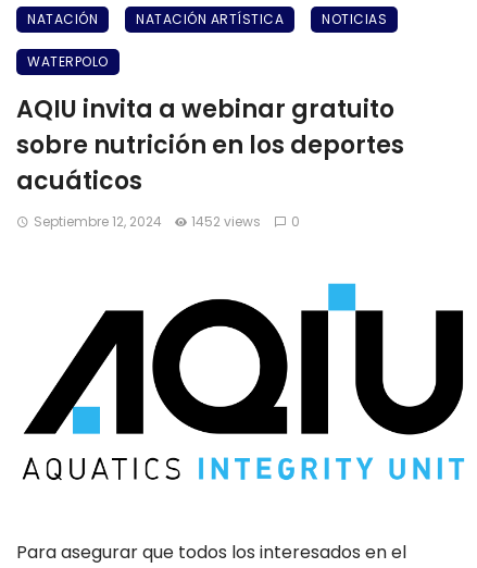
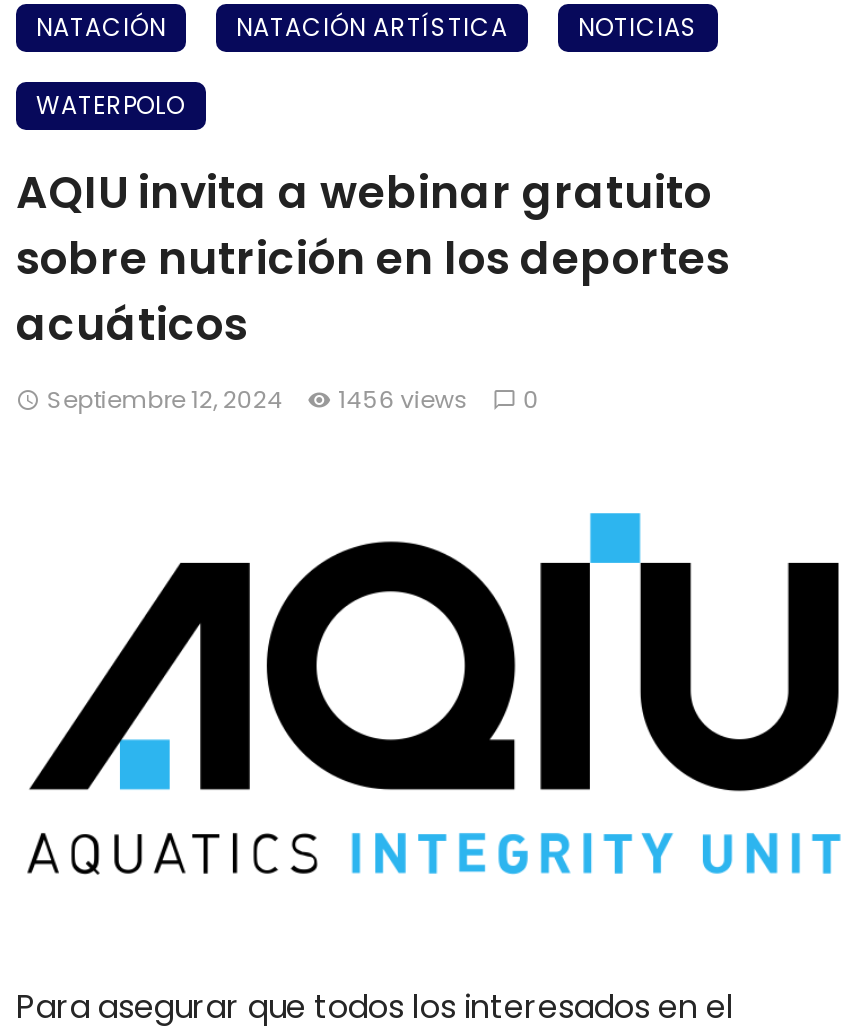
[33,212,300,231] Septiembre 12, 2024 1452 views 0 -> [47,382,540,416] Septiembre 12, 2024 1456 views 0

